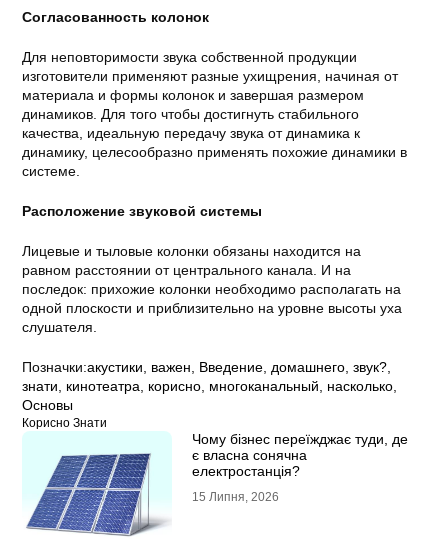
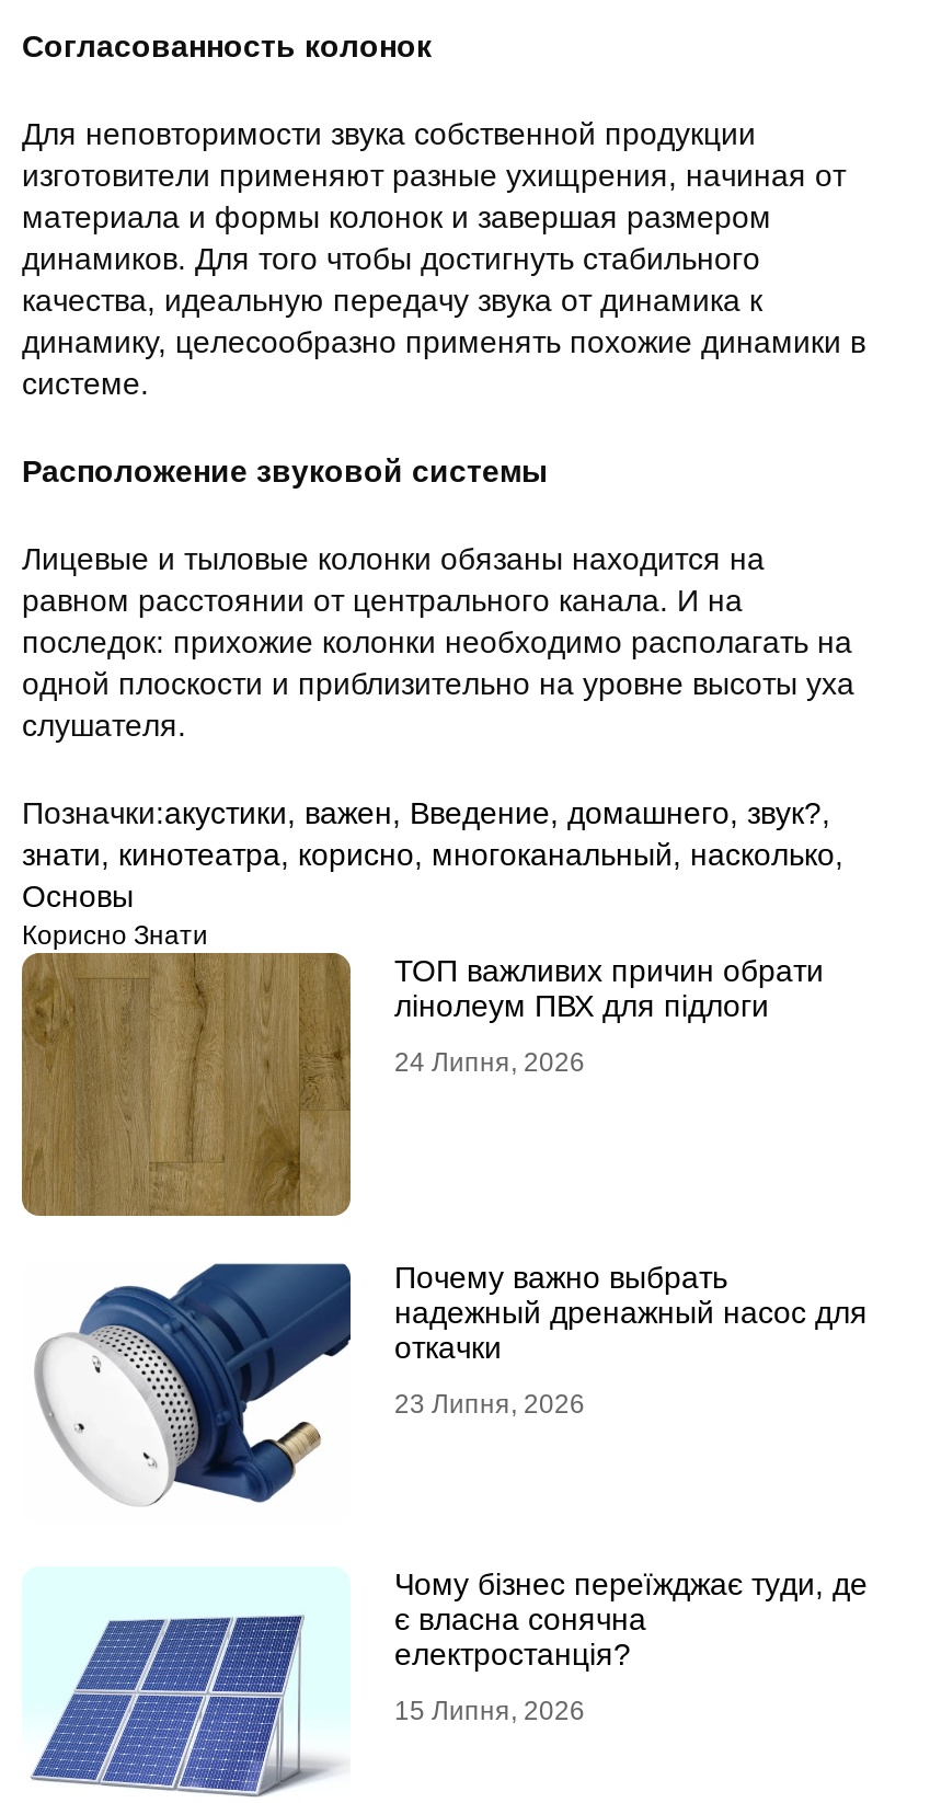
none -> [20,951,824,1218] [image] | ТОП важливих причин обрати | лінолеум ПВХ для підлоги | 24 Липня, 2026
none -> [33,1260,868,1505] [image] | Почему важно выбрать | надежный дренажный насос для | откачки | 23 Липня, 2026

